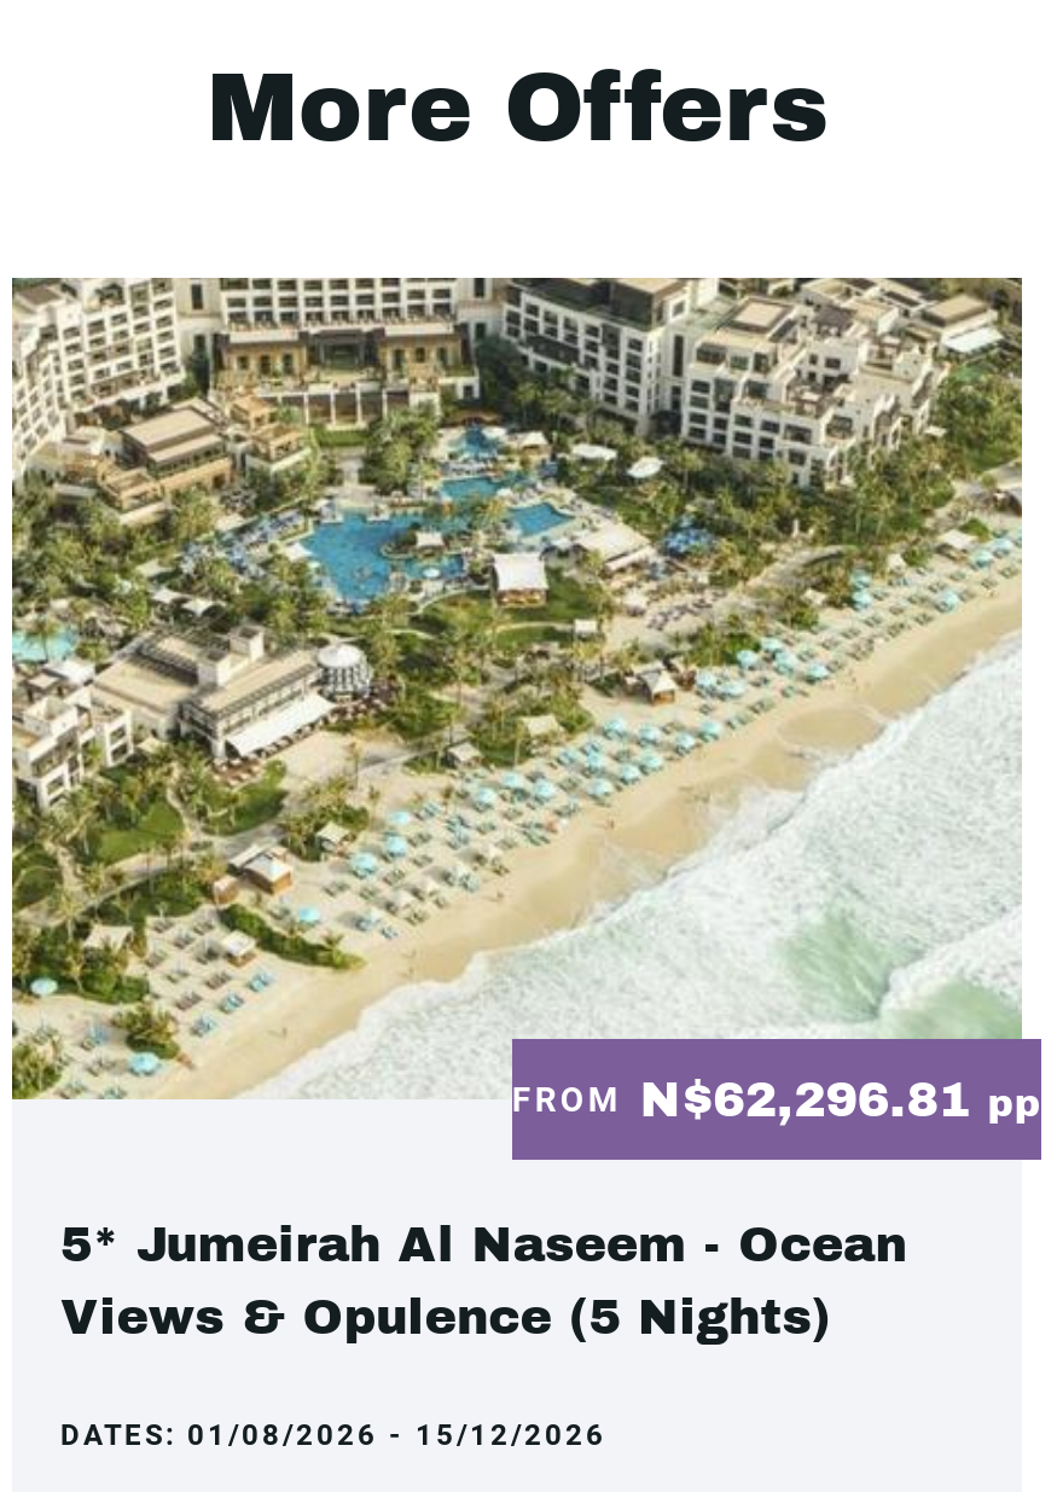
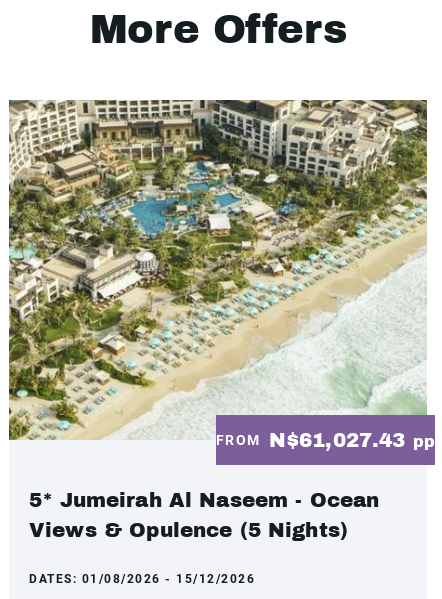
[512,1073,1041,1126] FROM N$62,296.81 pp -> [216,429,435,451] FROM N$61,027.43 pp

